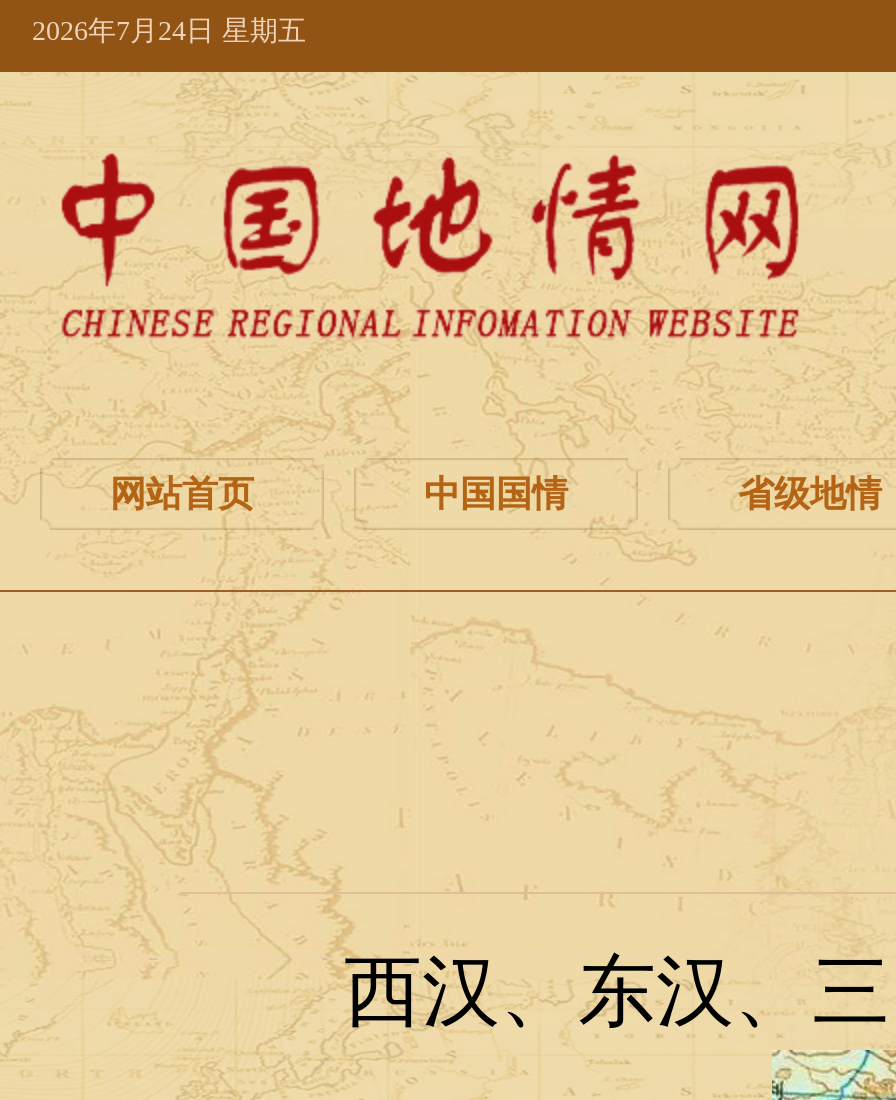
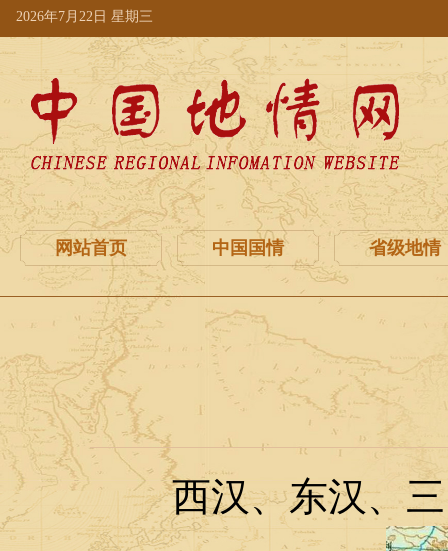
[32,16,306,46] 2026年7月24日 星期五 -> [16,9,153,24] 2026年7月22日 星期三

